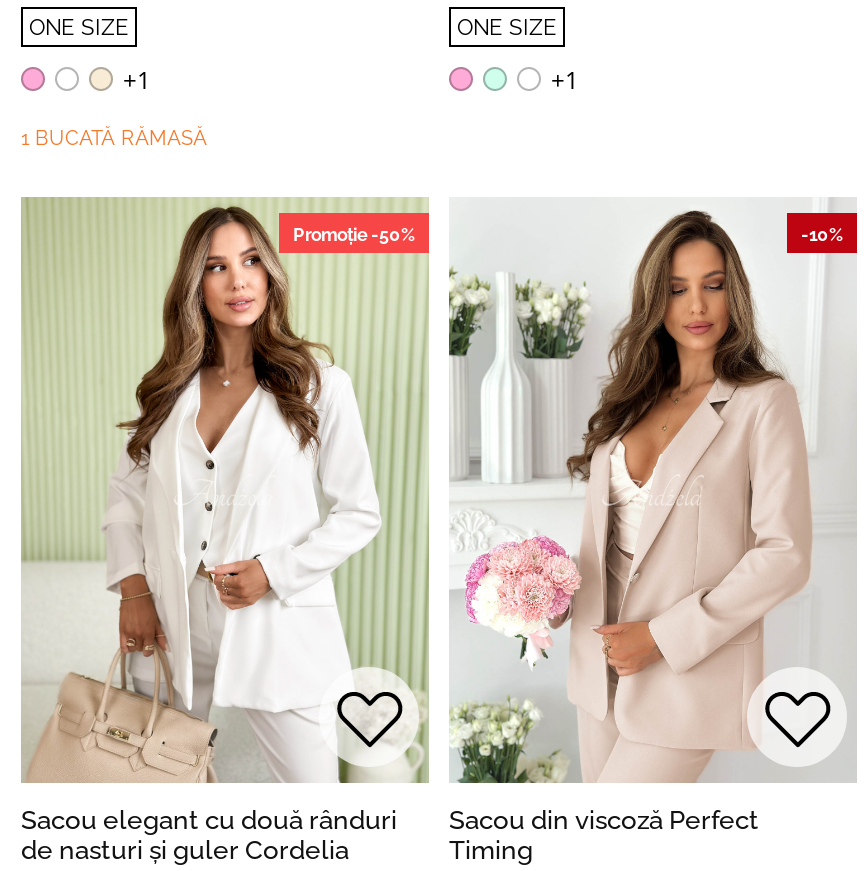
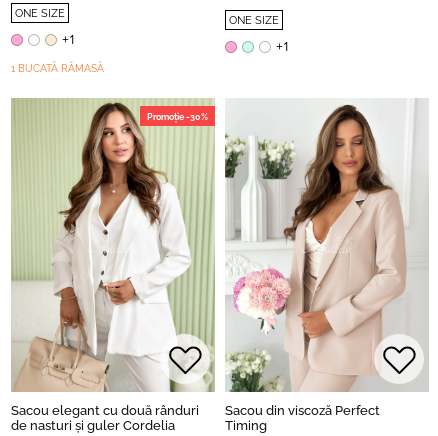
[293,224,415,244] Promoție -50% -> [147,112,208,122] Promoție -30%
[801,224,843,244] -10% -> none

